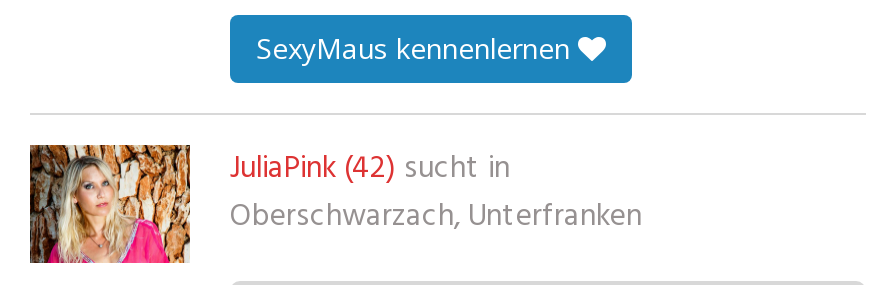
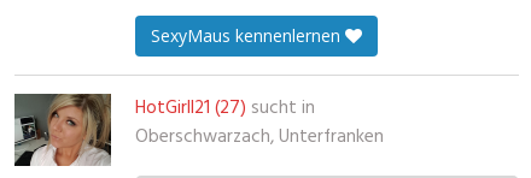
[28,143,510,265] [image] | JuliaPink (42) sucht in -> [13,93,315,167] [image] | HotGirll21 (27) sucht in

